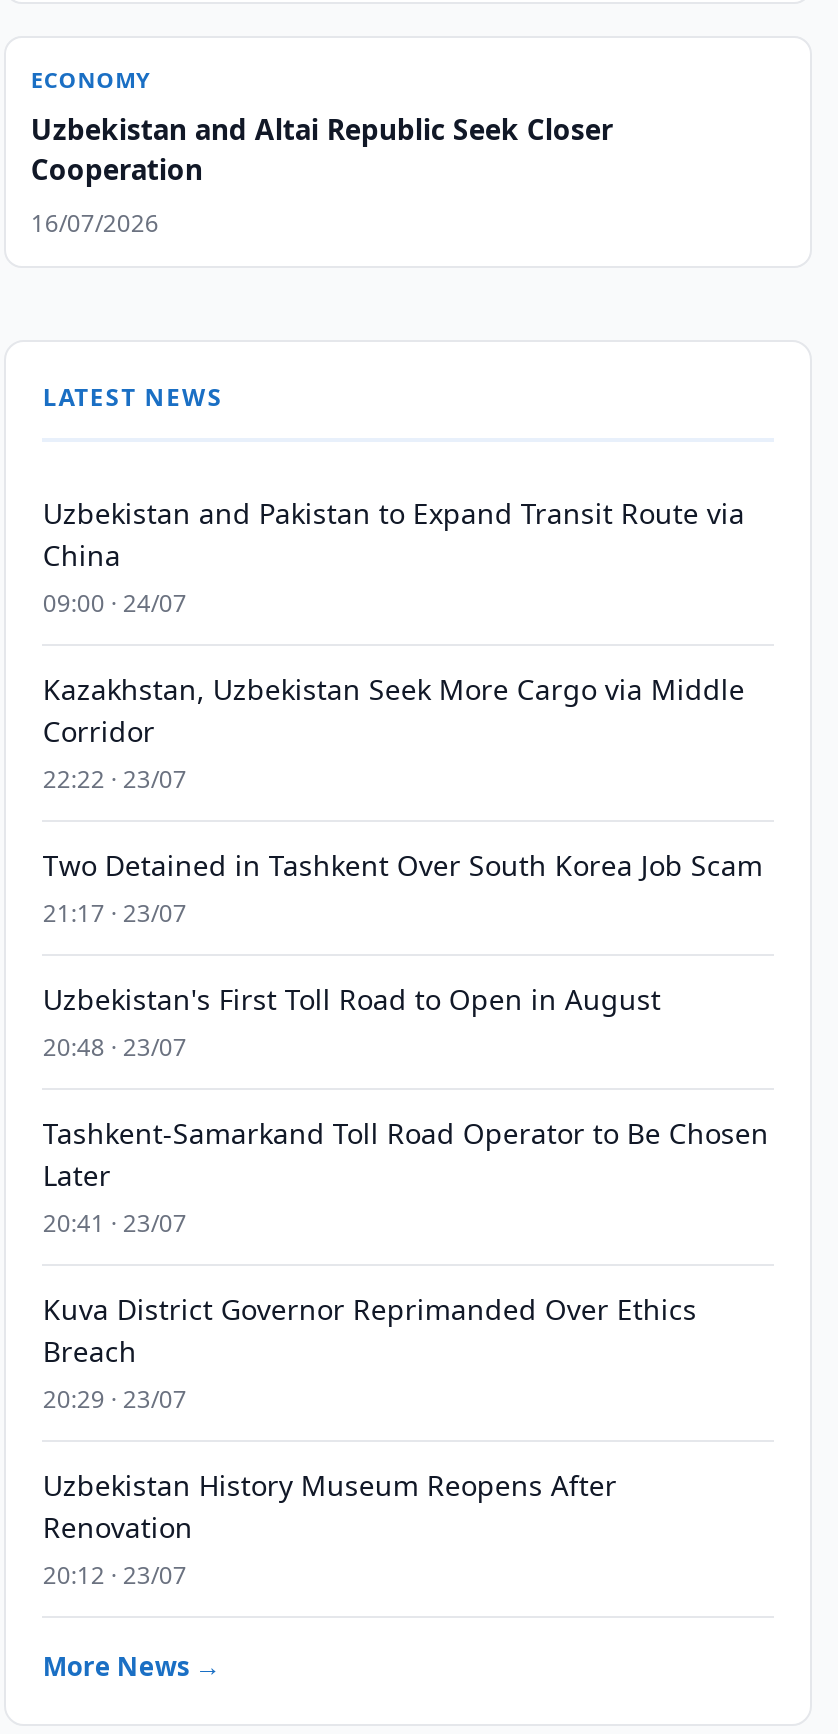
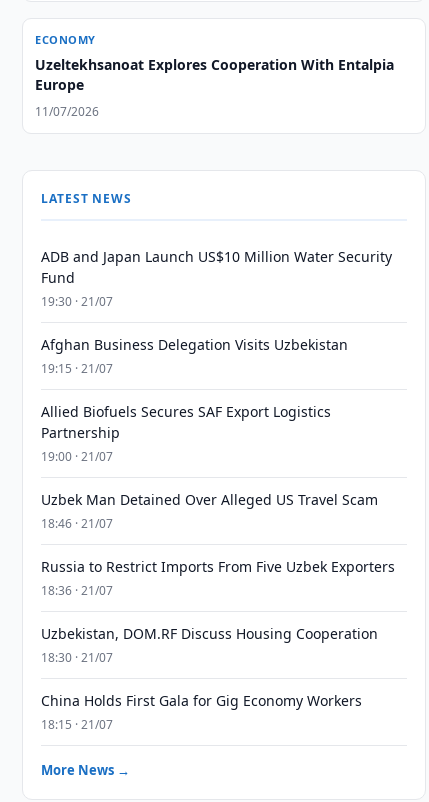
[31,110,613,188] Uzbekistan and Altai Republic Seek Closer | Cooperation -> [35,55,394,94] Uzeltekhsanoat Explores Cooperation With Entalpia | Europe
[31,206,159,240] 16/07/2026 -> [35,103,99,120] 11/07/2026
[43,494,745,620] Uzbekistan and Pakistan to Expand Transit Route via | China | 09:00 · 24/07 -> [41,247,392,310] ADB and Japan Launch US$10 Million Water Security | Fund | 19:30 · 21/07
[43,670,745,796] Kazakhstan, Uzbekistan Seek More Cargo via Middle | Corridor | 22:22 · 23/07 -> [41,335,348,377] Afghan Business Delegation Visits Uzbekistan | 19:15 · 21/07
[43,846,763,930] Two Detained in Tashkent Over South Korea Job Scam | 21:17 · 23/07 -> [41,402,331,465] Allied Biofuels Secures SAF Export Logistics | Partnership | 19:00 · 21/07
[43,980,661,1064] Uzbekistan's First Toll Road to Open in August | 20:48 · 23/07 -> [41,490,378,532] Uzbek Man Detained Over Alleged US Travel Scam | 18:46 · 21/07
[43,1114,769,1240] Tashkent-Samarkand Toll Road Operator to Be Chosen | Later | 20:41 · 23/07 -> [41,557,395,599] Russia to Restrict Imports From Five Uzbek Exporters | 18:36 · 21/07
[43,1290,697,1416] Kuva District Governor Reprimanded Over Ethics | Breach | 20:29 · 23/07 -> [41,624,378,666] Uzbekistan, DOM.RF Discuss Housing Cooperation | 18:30 · 21/07
[43,1466,617,1592] Uzbekistan History Museum Reopens After | Renovation | 20:12 · 23/07 -> [41,691,362,733] China Holds First Gala for Gig Economy Workers | 18:15 · 21/07

